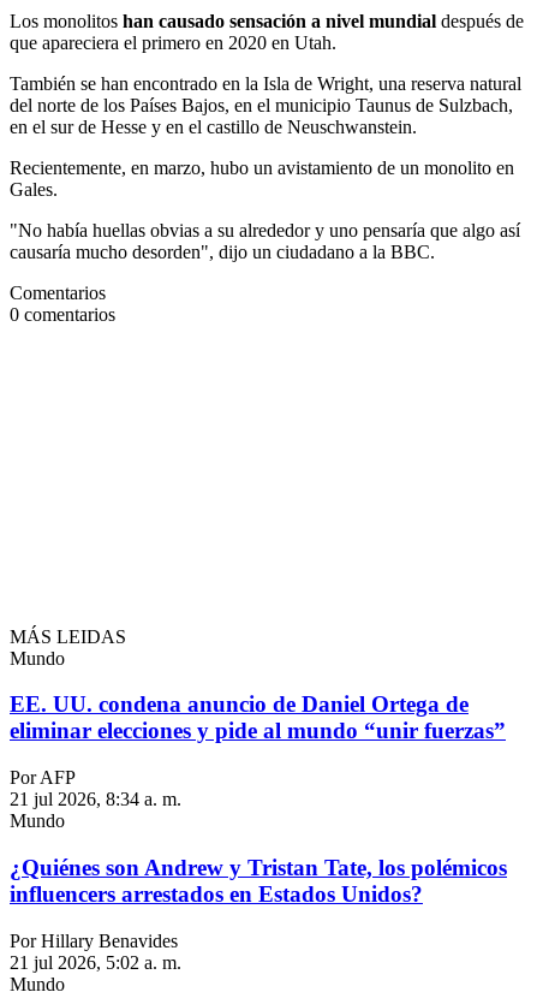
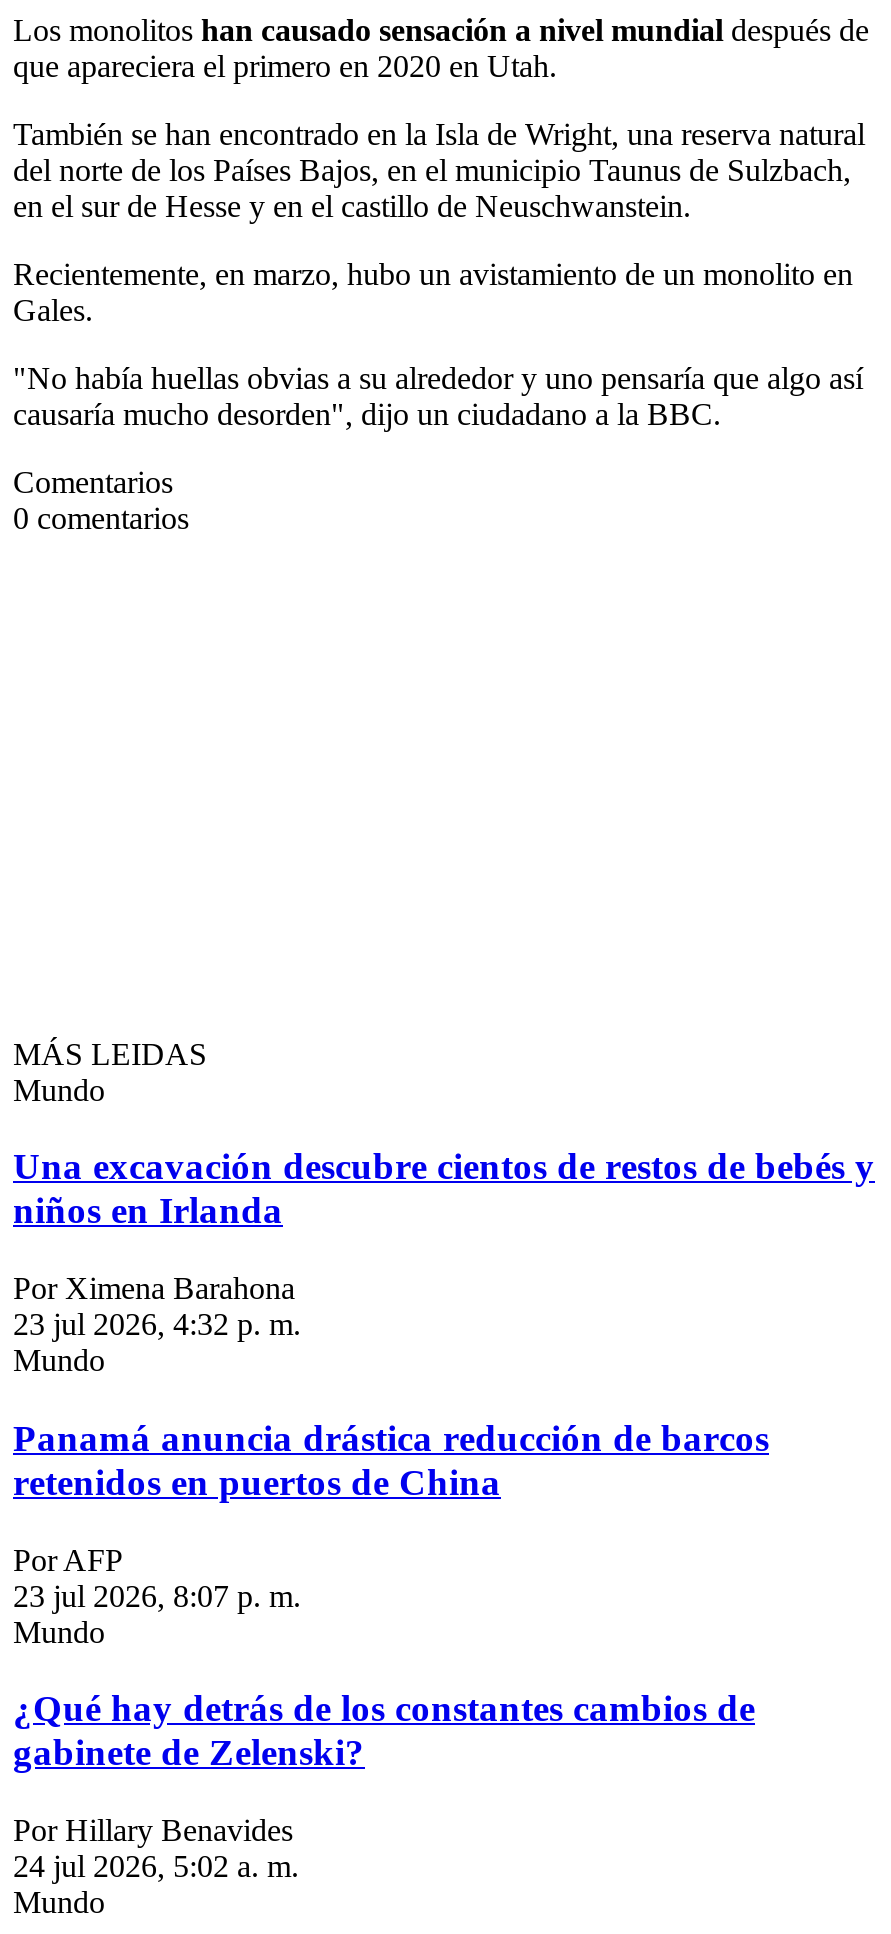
[10,692,506,744] EE. UU. condena anuncio de Daniel Ortega de | eliminar elecciones y pide al mundo “unir fuerzas” -> [13,1146,875,1503] Una excavación descubre cientos de restos de bebés y | niños en Irlanda | Por Ximena Barahona | 23 jul 2026, 4:32 p. m. | Mundo | Panamá anuncia drástica reducción de barcos | retenidos en puertos de China
[10,789,181,809] 21 jul 2026, 8:34 a. m. -> [13,1578,301,1612] 23 jul 2026, 8:07 p. m.
[10,855,507,906] ¿Quiénes son Andrew y Tristan Tate, los polémicos | influencers arrestados en Estados Unidos? -> [13,1688,755,1774] ¿Qué hay detrás de los constantes cambios de | gabinete de Zelenski?
[10,952,181,972] 21 jul 2026, 5:02 a. m. -> [13,1849,299,1883] 24 jul 2026, 5:02 a. m.

